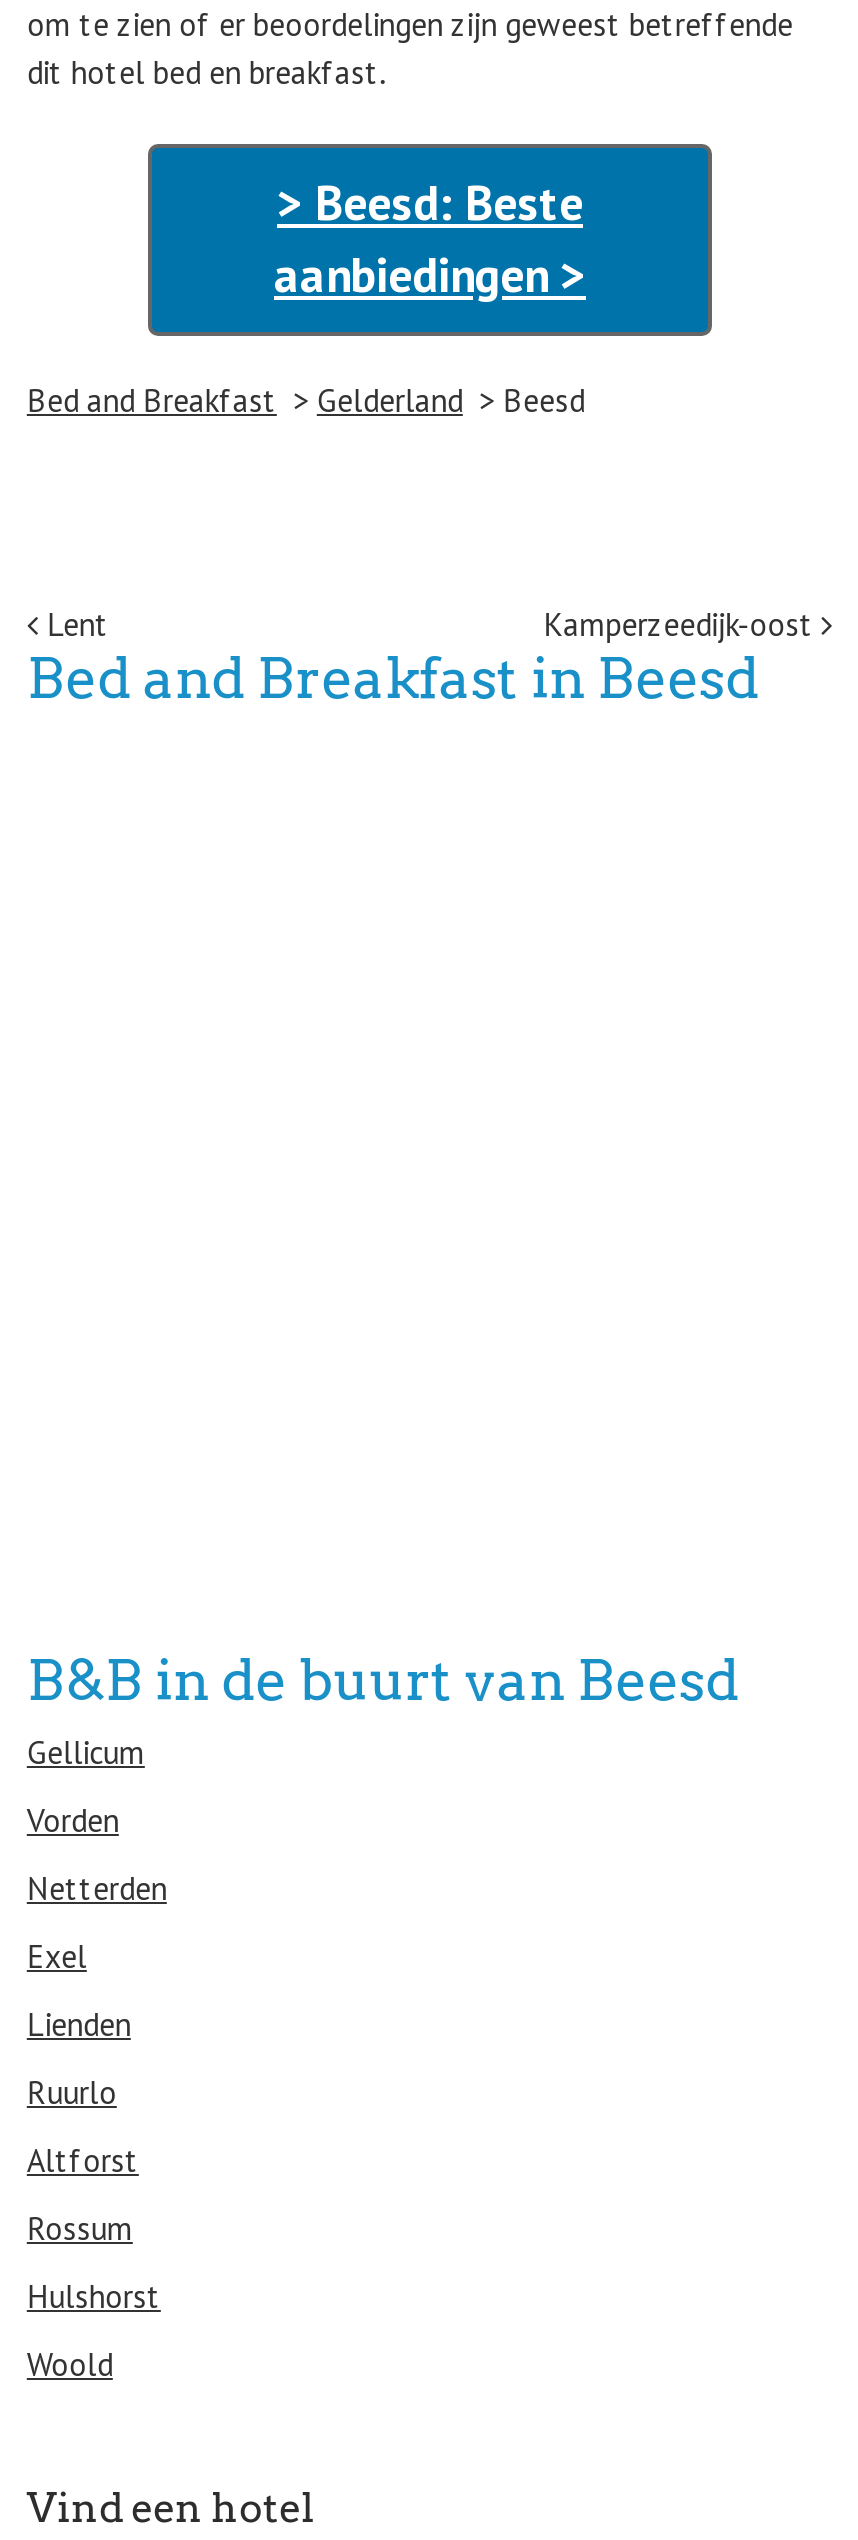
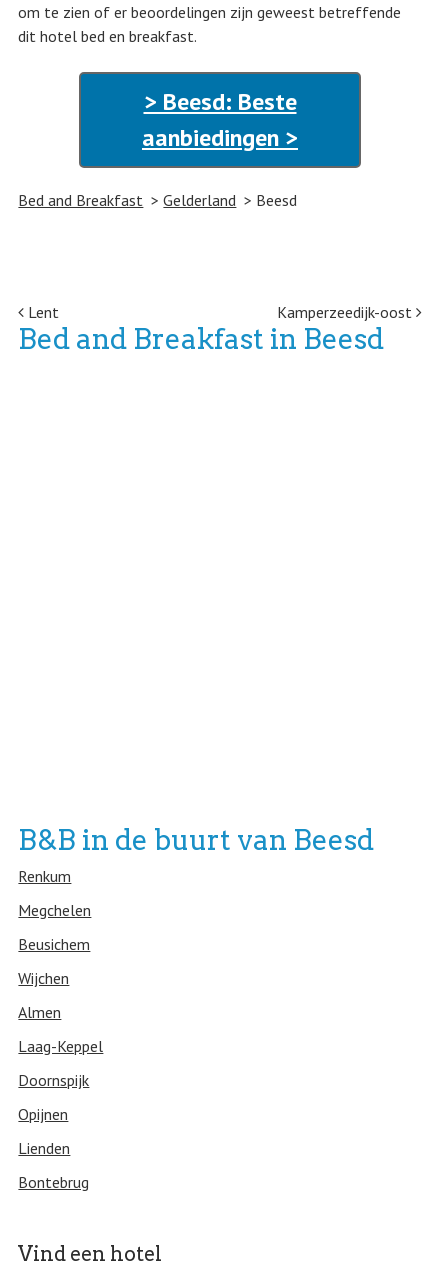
[27,1732,167,1976] Gellicum | Vorden | Netterden | Exel -> [18,866,103,1124] Renkum | Megchelen | Beusichem | Wijchen | Almen | Laag-Keppel | Doornspijk | Opijnen
moved [27,2004,131,2044] -> [18,1138,70,1158]: Lienden
[27,2072,161,2384] Ruurlo | Altforst | Rossum | Hulshorst | Woold -> [18,1172,89,1192] Bontebrug

